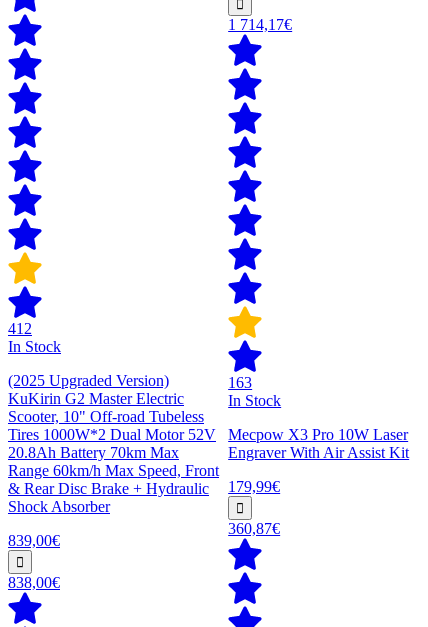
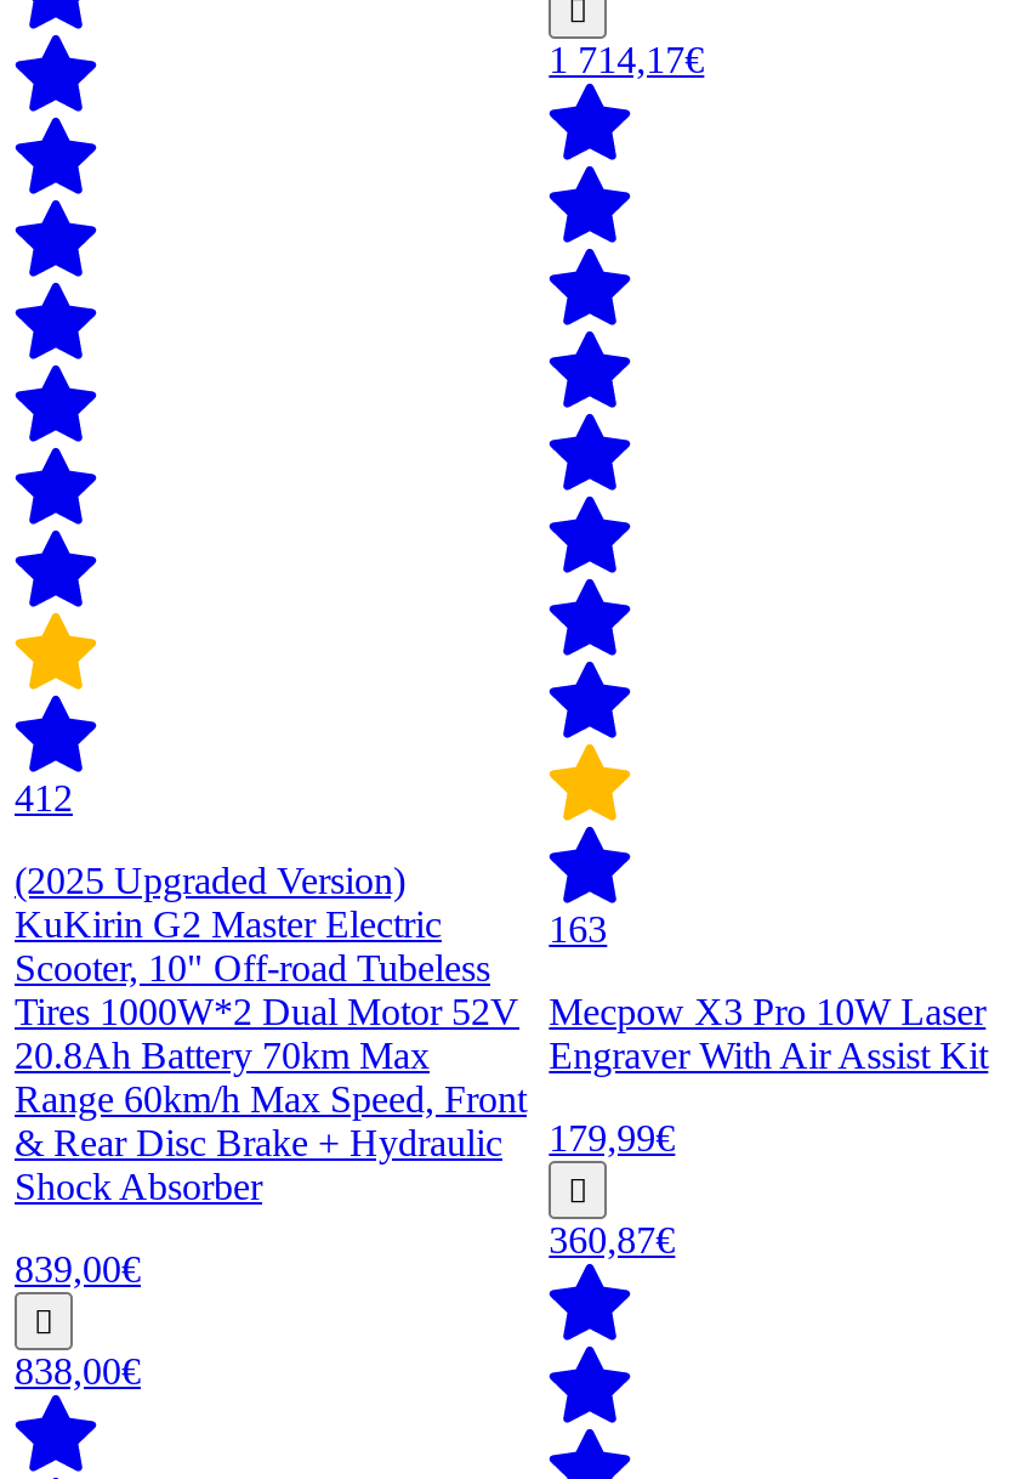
[8,338,61,355] In Stock -> none
[228,392,281,409] In Stock -> none

